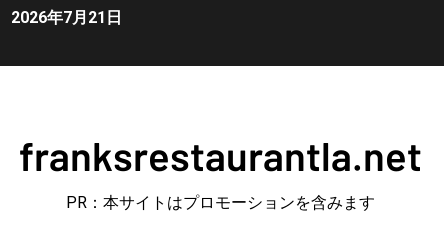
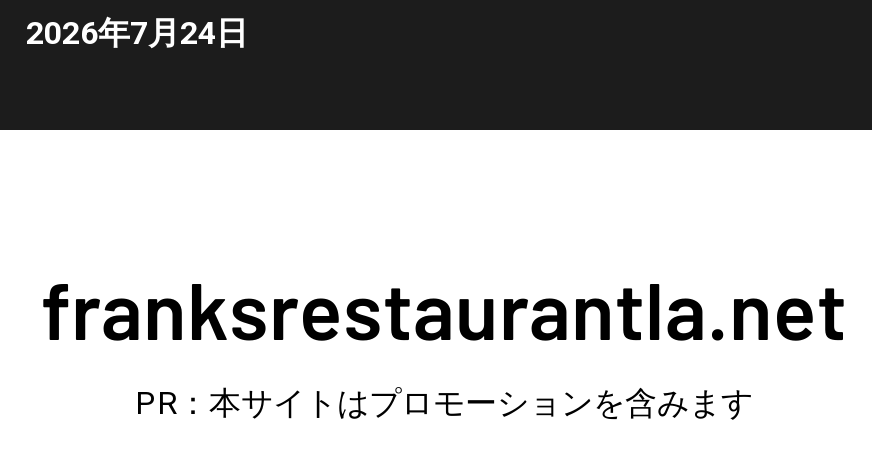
[11,8,122,27] 2026年7月21日 -> [26,15,248,53] 2026年7月24日

